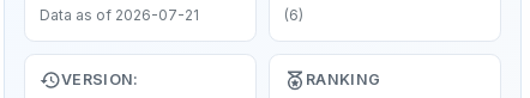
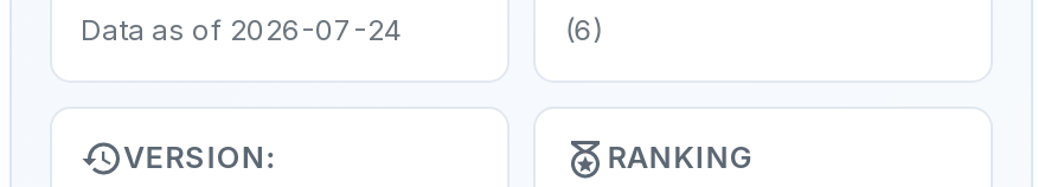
[40,5,199,23] Data as of 2026-07-21 -> [81,11,403,46] Data as of 2026-07-24

